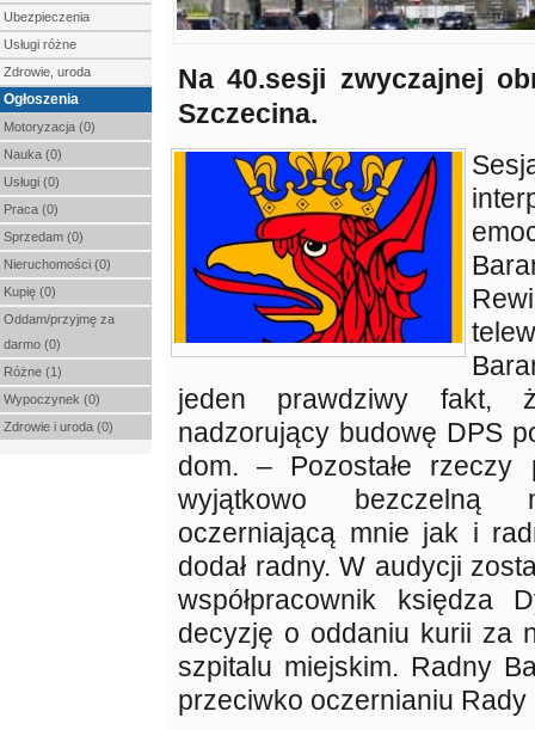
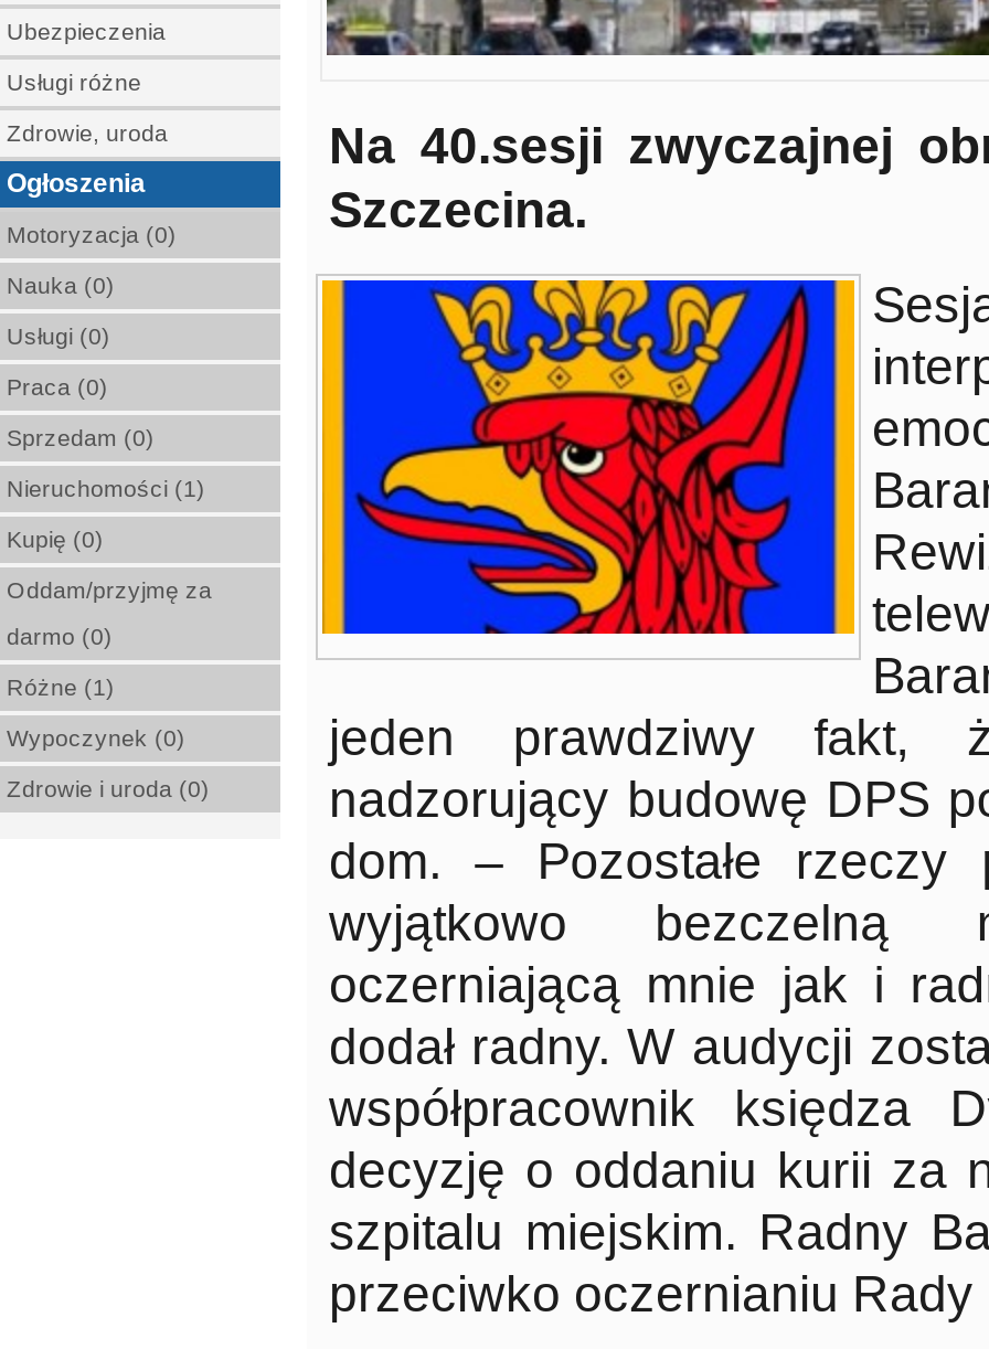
[4,257,111,271] Nieruchomości (0) -> [7,475,205,501] Nieruchomości (1)

